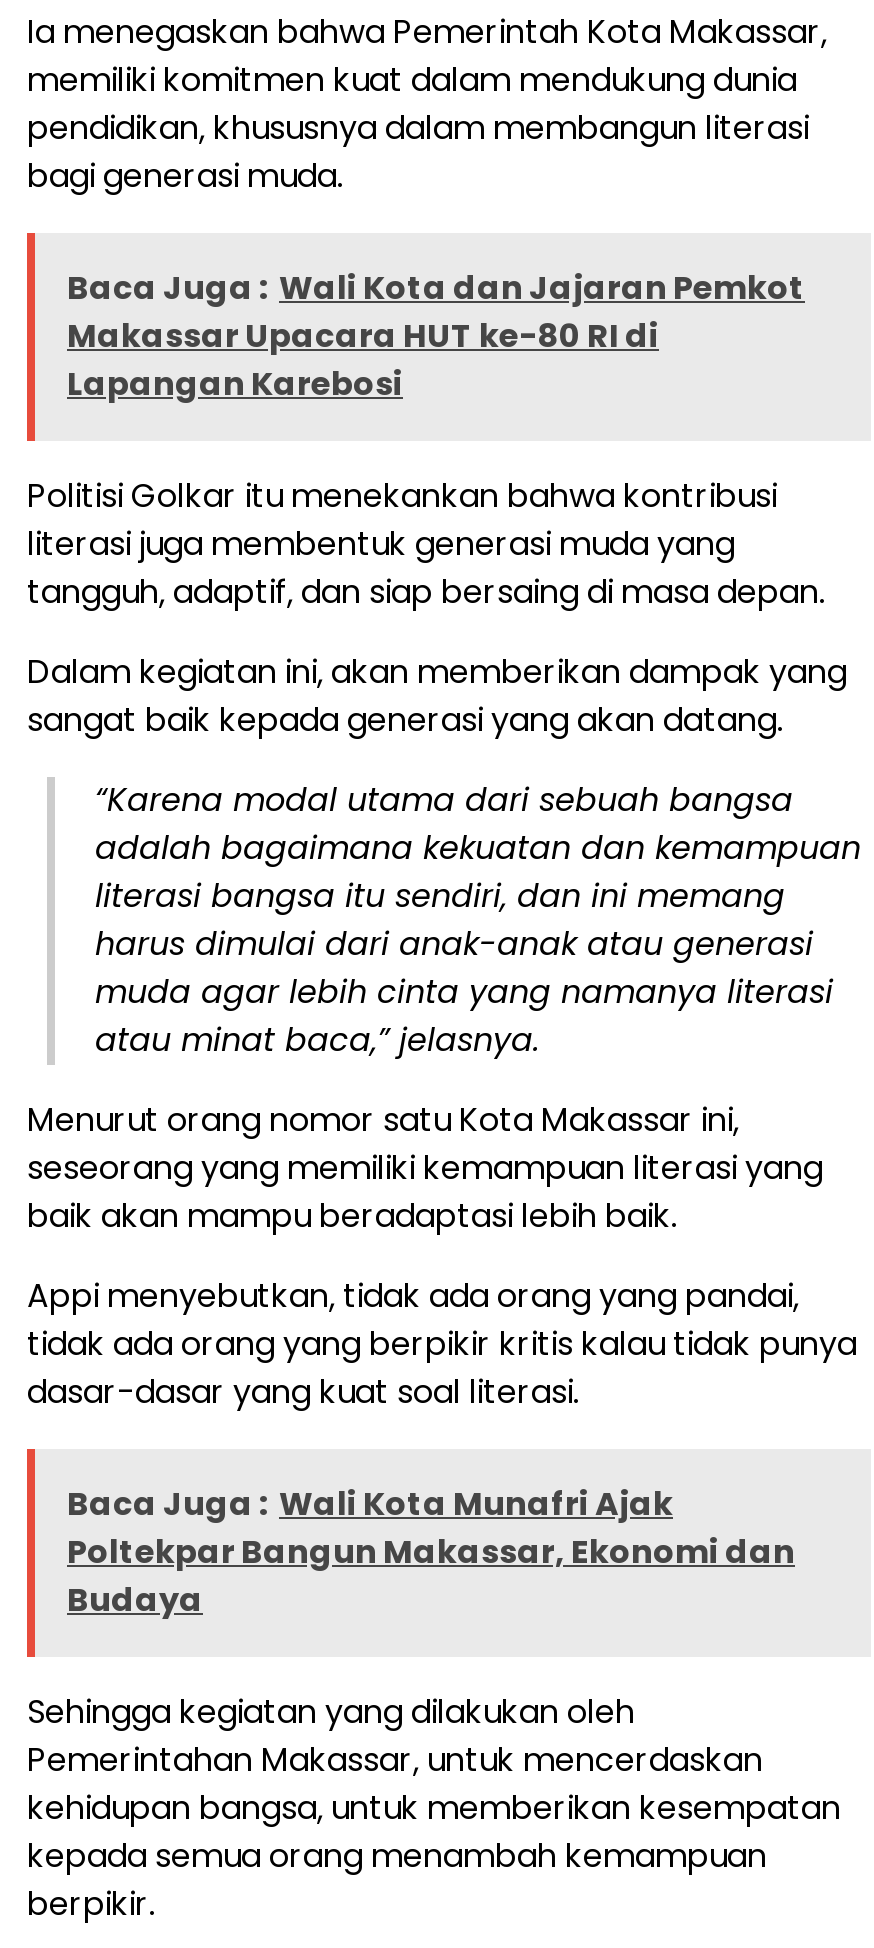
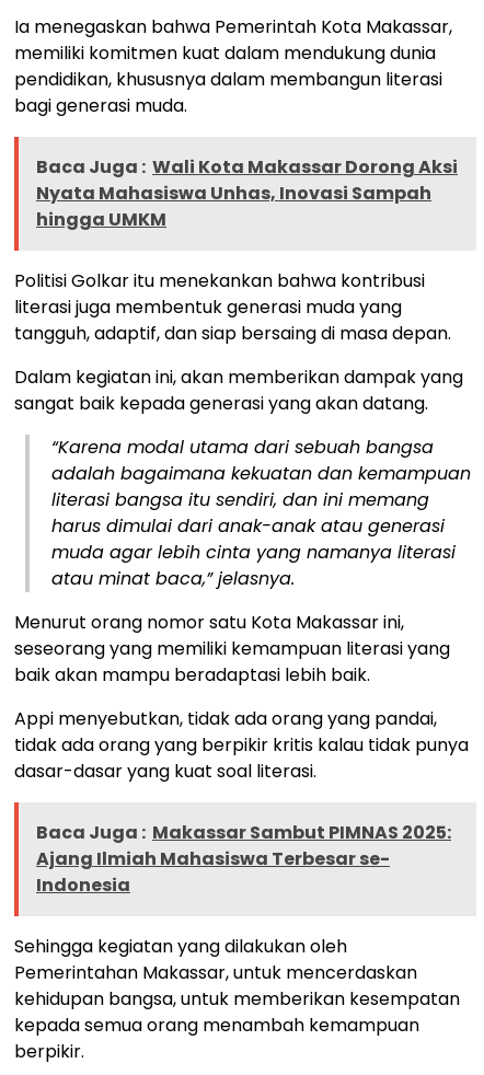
[67,265,805,407] Baca Juga : Wali Kota dan Jajaran Pemkot | Makassar Upacara HUT ke-80 RI di | Lapangan Karebosi -> [36,155,458,232] Baca Juga : Wali Kota Makassar Dorong Aksi | Nyata Mahasiswa Unhas, Inovasi Sampah | hingga UMKM
[67,1481,795,1623] Baca Juga : Wali Kota Munafri Ajak | Poltekpar Bangun Makassar, Ekonomi dan | Budaya -> [36,820,451,898] Baca Juga : Makassar Sambut PIMNAS 2025: | Ajang Ilmiah Mahasiswa Terbesar se- | Indonesia

